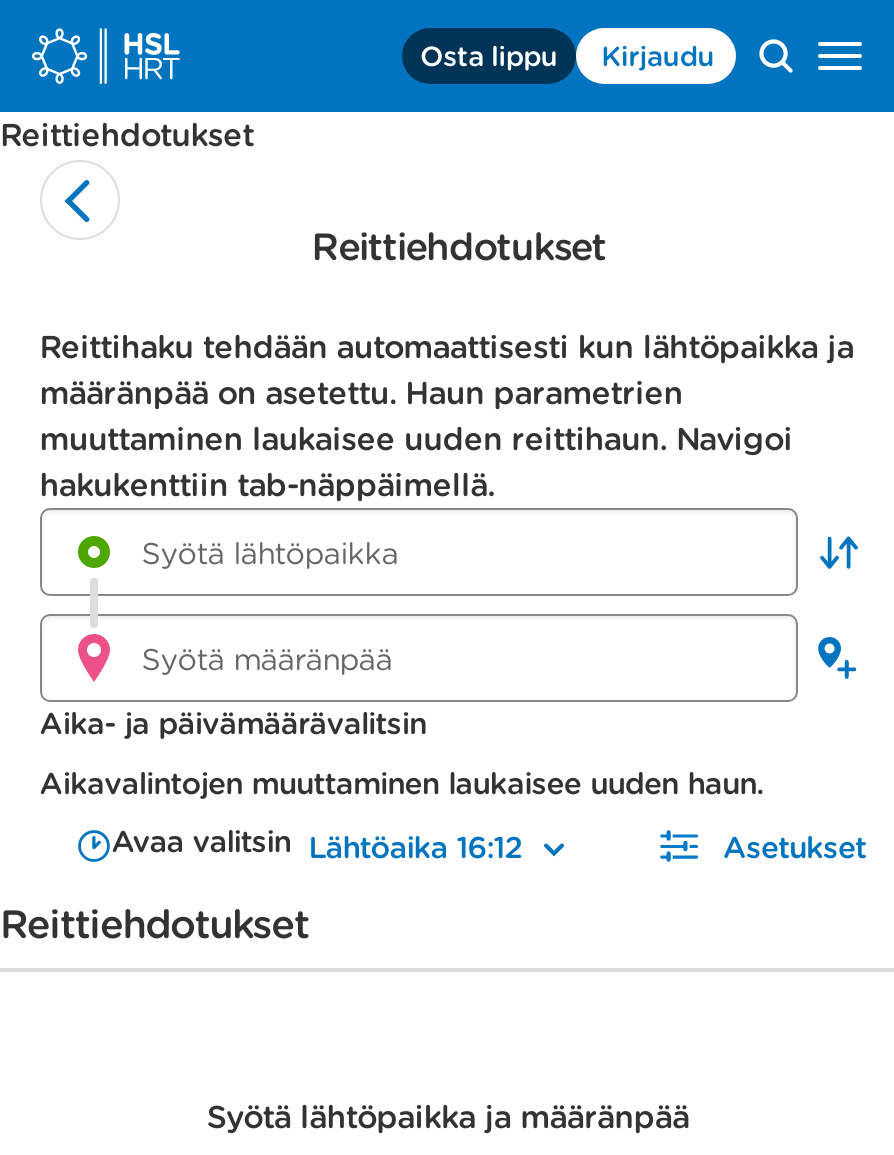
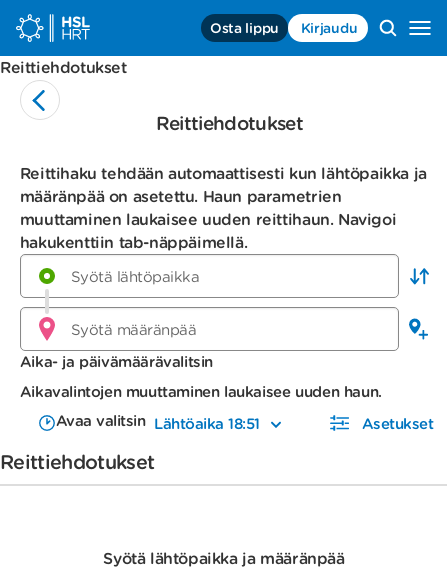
[111,824,521,866] Avaa valitsin Lähtöaika 16:12 -> [56,412,260,433] Avaa valitsin Lähtöaika 18:51

